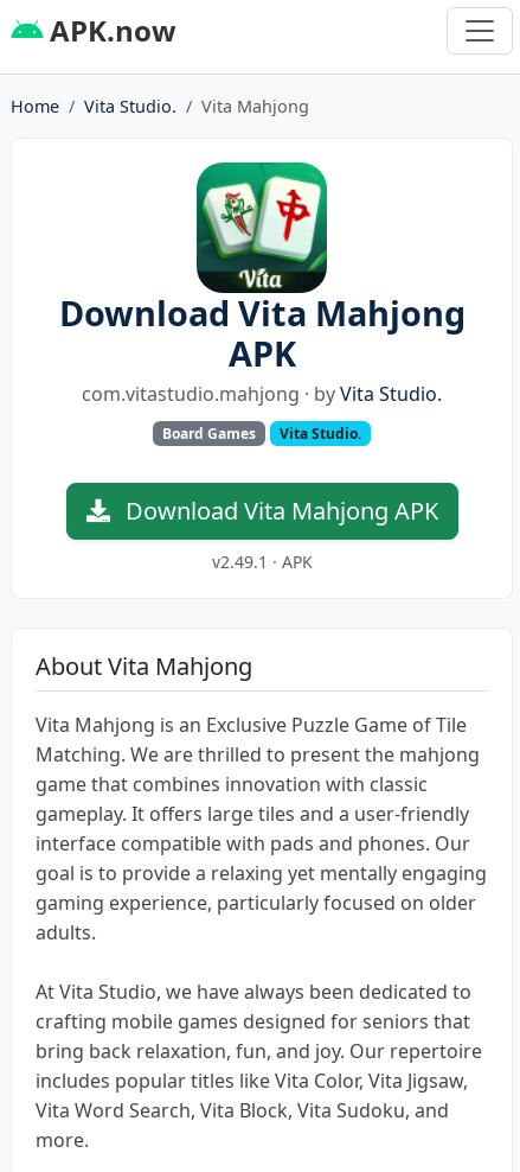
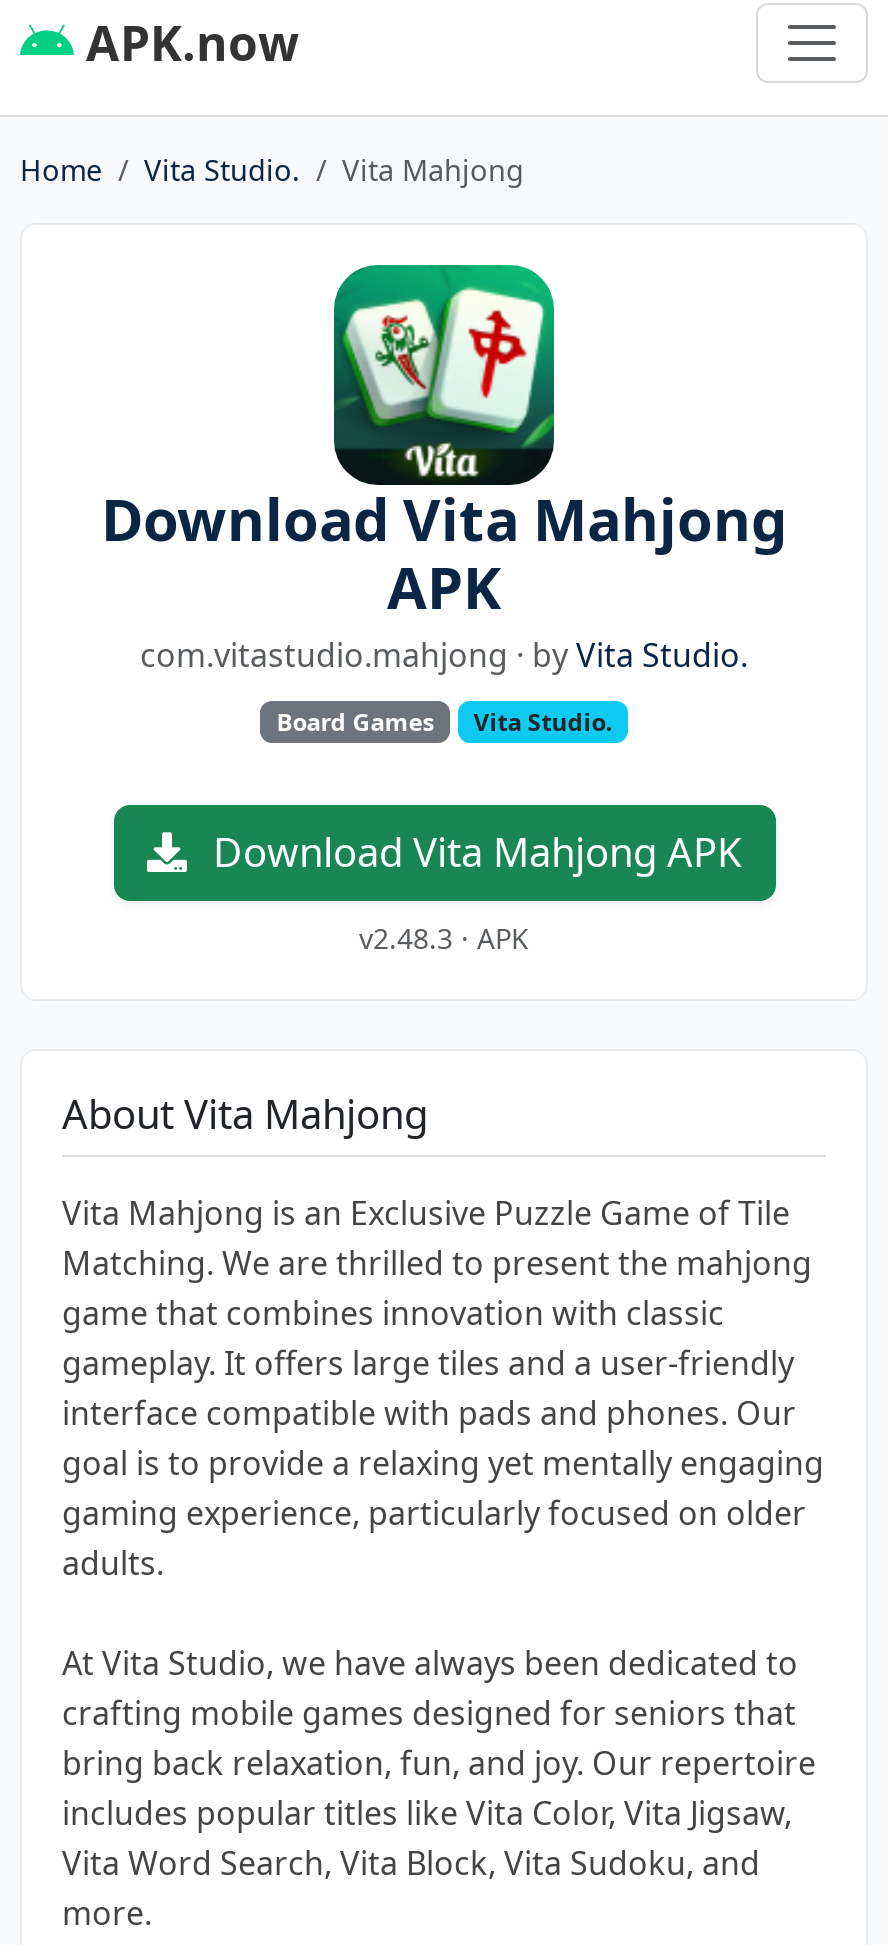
[211,550,312,573] v2.49.1 · APK -> [359,919,529,957] v2.48.3 · APK

